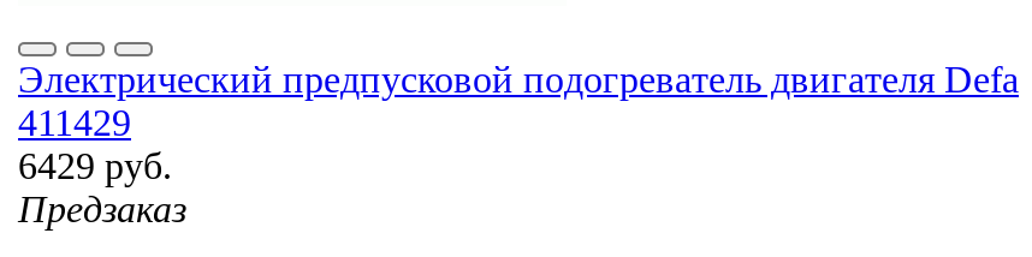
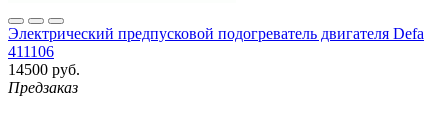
[18,103,131,144] 411429 -> [8,43,54,60] 411106
[18,146,172,187] 6429 руб. -> [8,61,80,78] 14500 руб.

